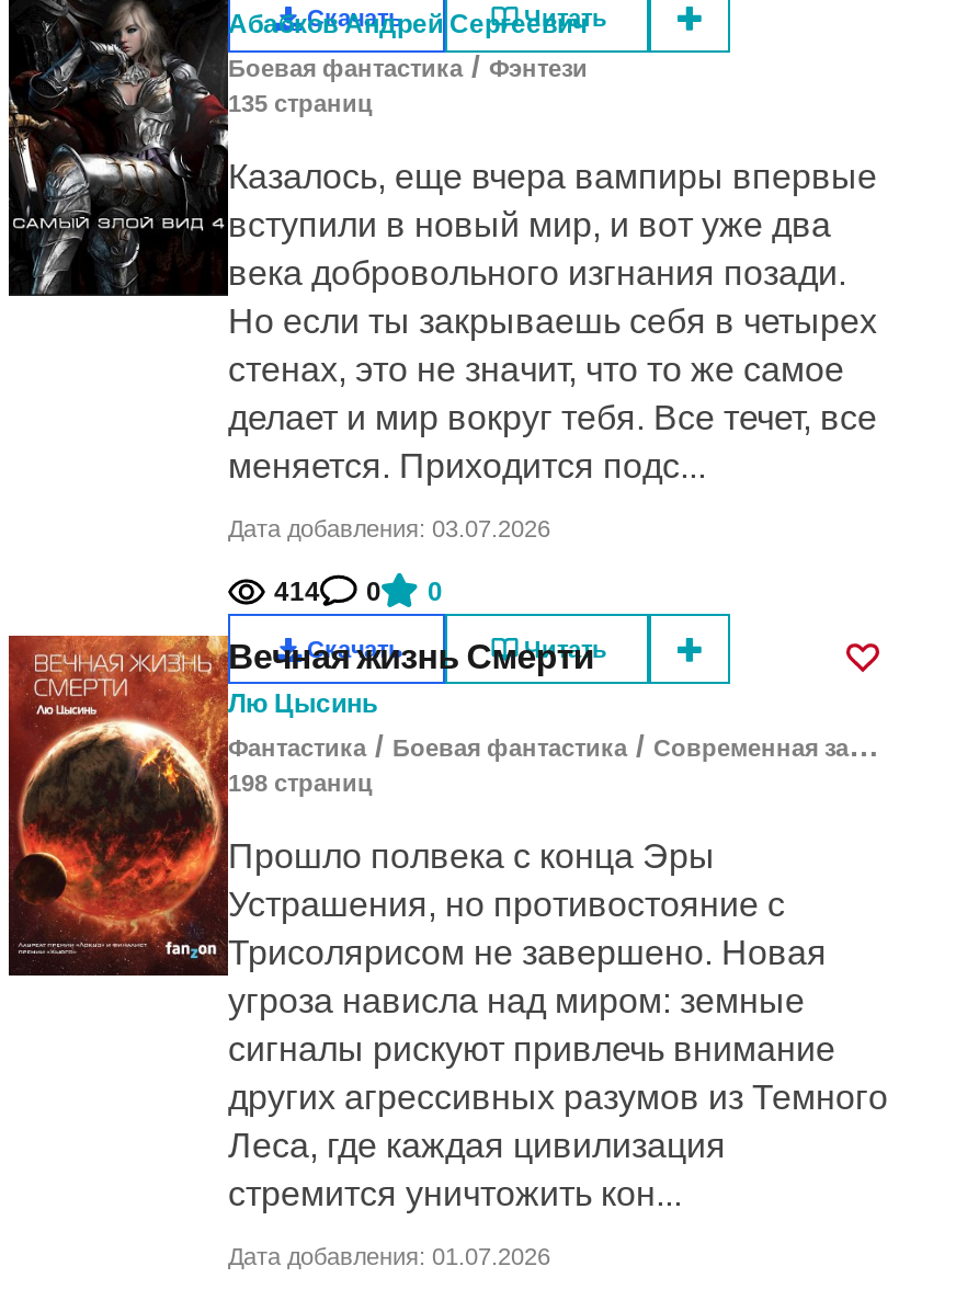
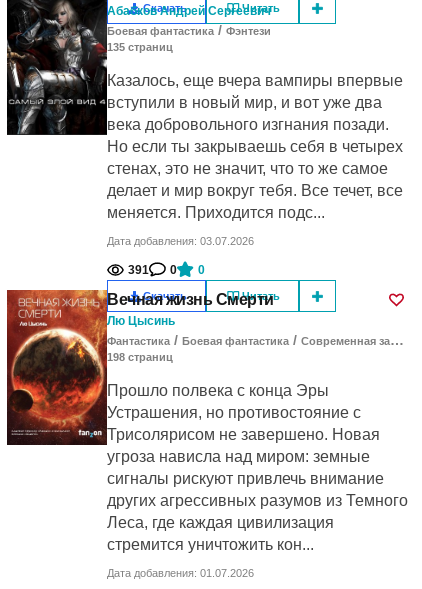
[274,575,443,606] 414 0 0 -> [128,262,205,276] 391 0 0

